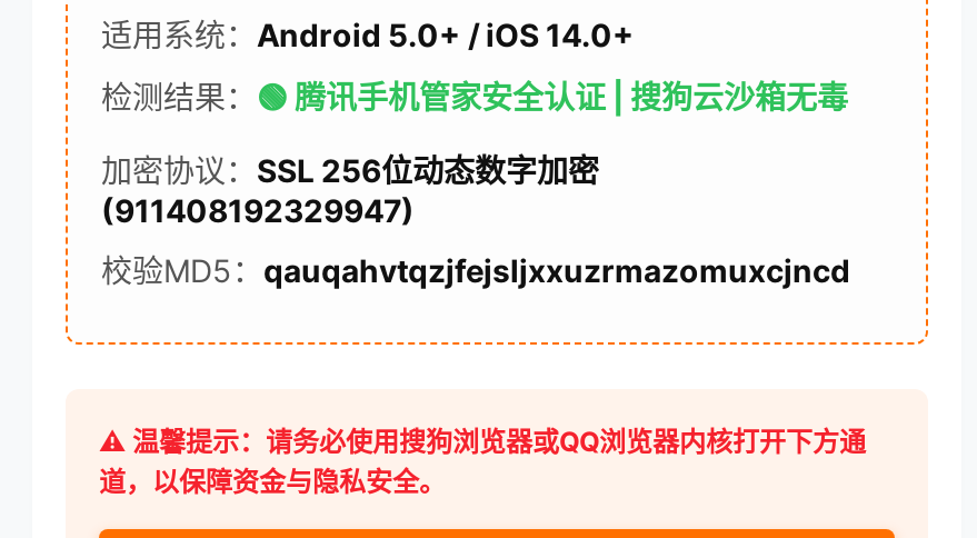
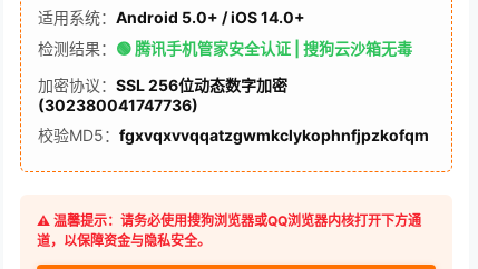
[101,191,415,229] (911408192329947) -> [38,96,198,114] (302380041747736)
[101,251,850,289] 校验MD5：qauqahvtqzjfejsljxxuzrmazomuxcjncd -> [38,126,429,145] 校验MD5：fgxvqxvvqqatzgwmkclykophnfjpzkofqm

